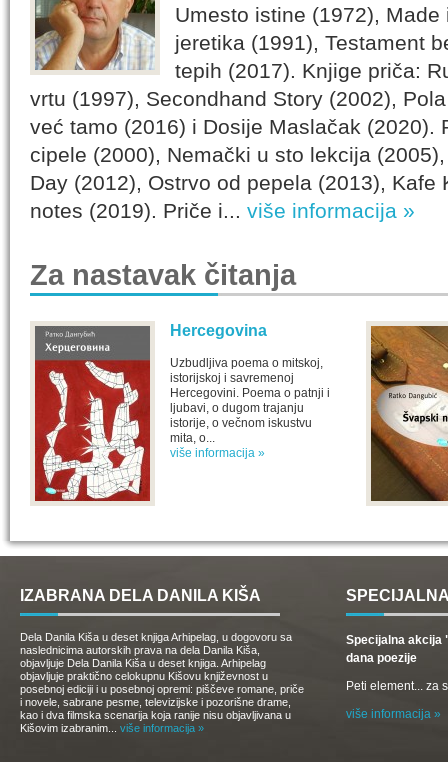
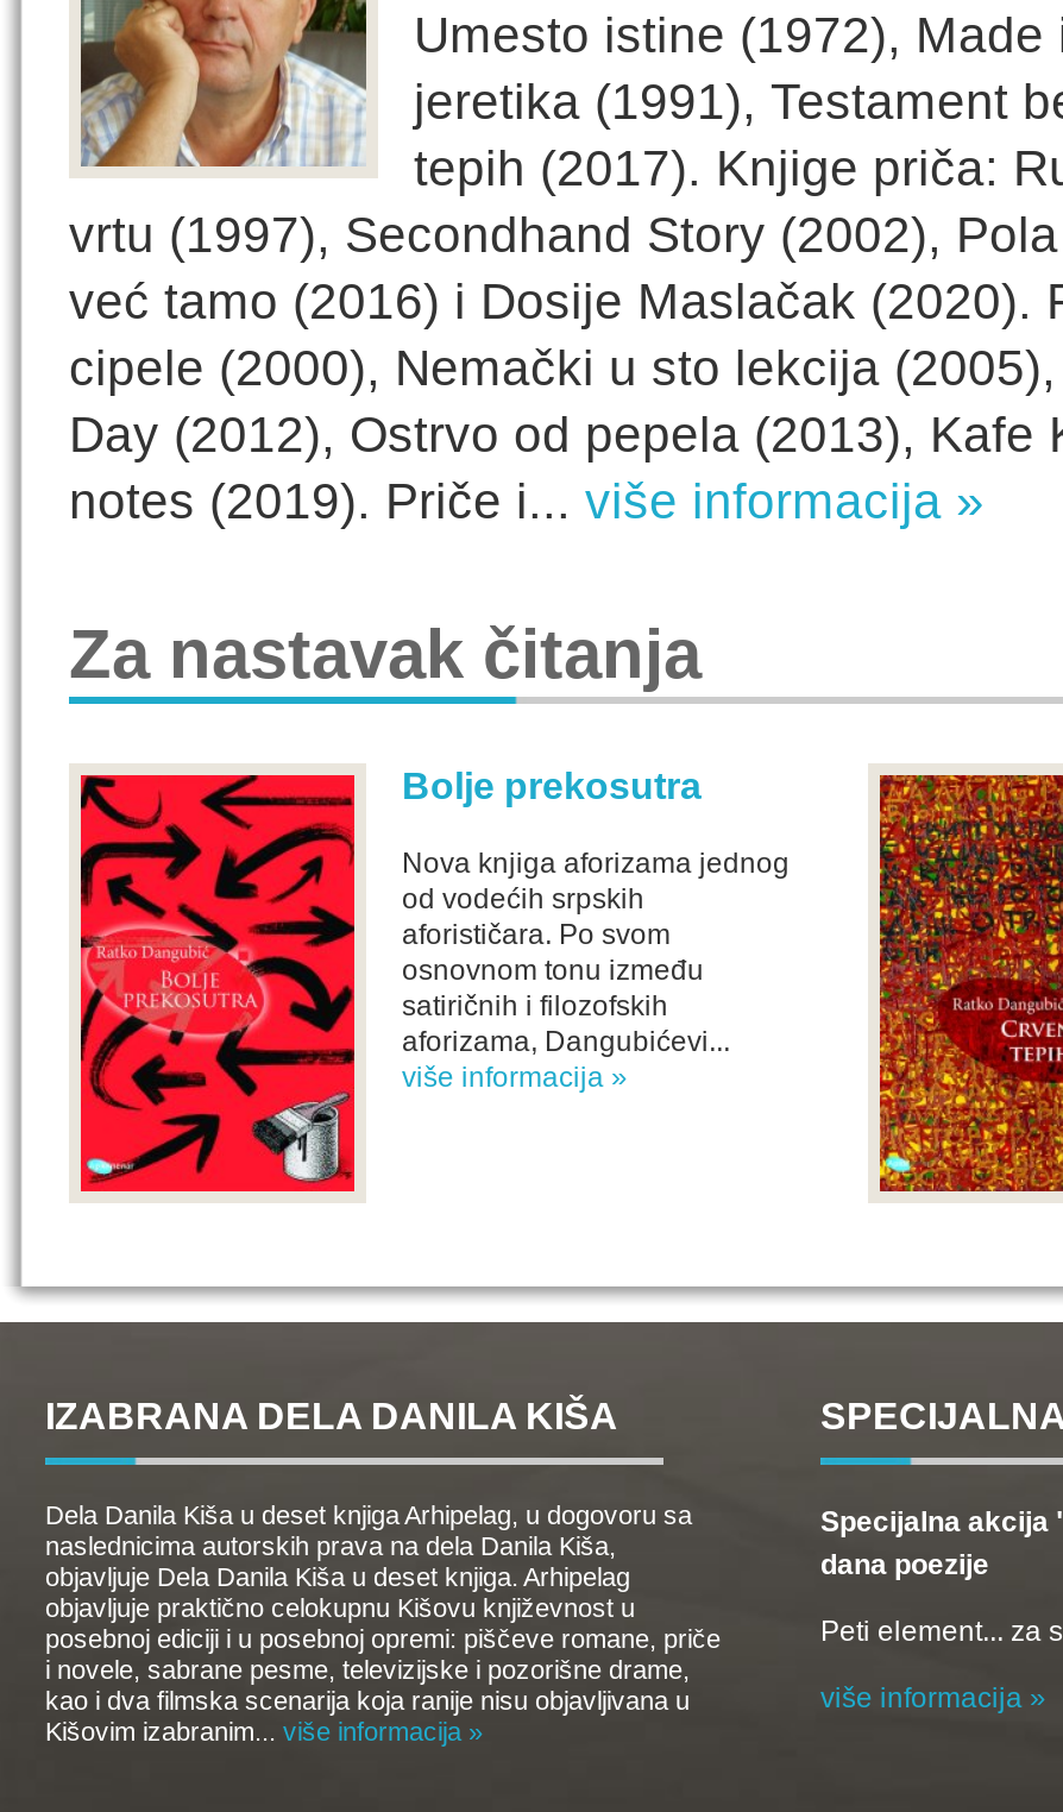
[34,322,267,502] [image] | Hercegovina -> [78,766,702,1194] [image] | Bolje prekosutra
[170,326,445,502] [image] | Uzbudljiva poema o mitskoj, | istorijskoj i savremenoj | Hercegovini. Poema o patnji i | ljubavi, o dugom trajanju | istorije, o večnom iskustvu | mita, o... -> [402,775,1056,1194] [image] | Nova knjiga aforizama jednog | od vodećih srpskih | aforističara. Po svom | osnovnom tonu između | satiričnih i filozofskih | aforizama, Dangubićevi...

